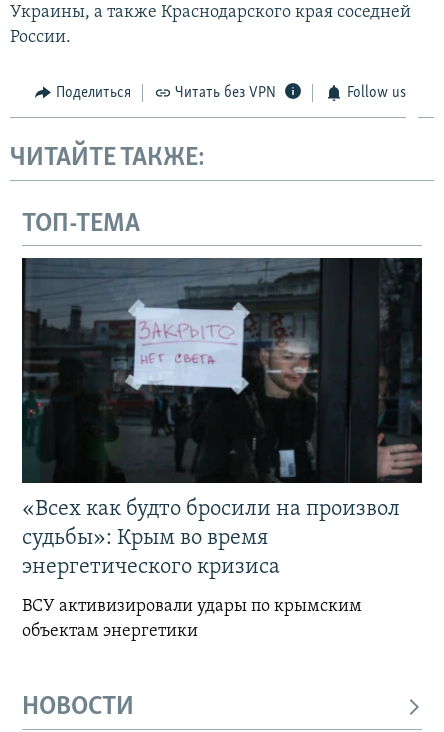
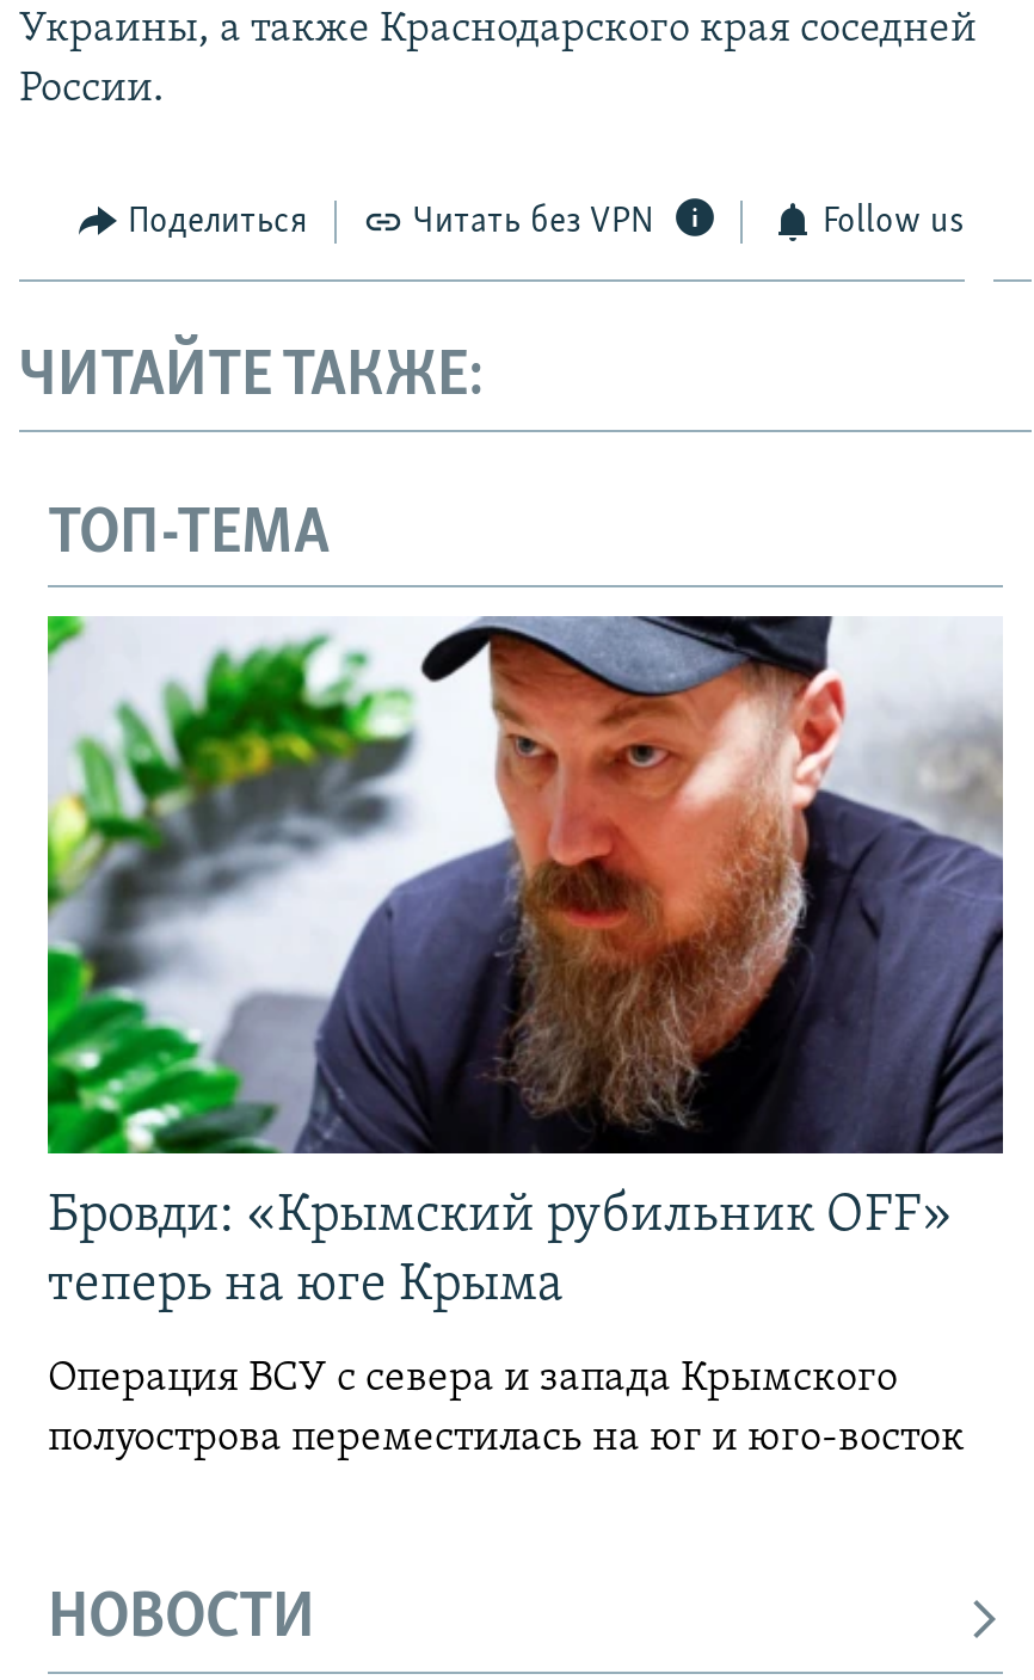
[21,257,423,579] [image] | «Всех как будто бросили на произвол | судьбы»: Крым во время | энергетического кризиса -> [45,614,1005,1314] [image] | Бровди: «Крымский рубильник OFF» | теперь на юге Крыма
[22,597,362,641] ВСУ активизировали удары по крымским | объектам энергетики -> [48,1357,965,1462] Операция ВСУ с севера и запада Крымского | полуострова переместилась на юг и юго-восток

